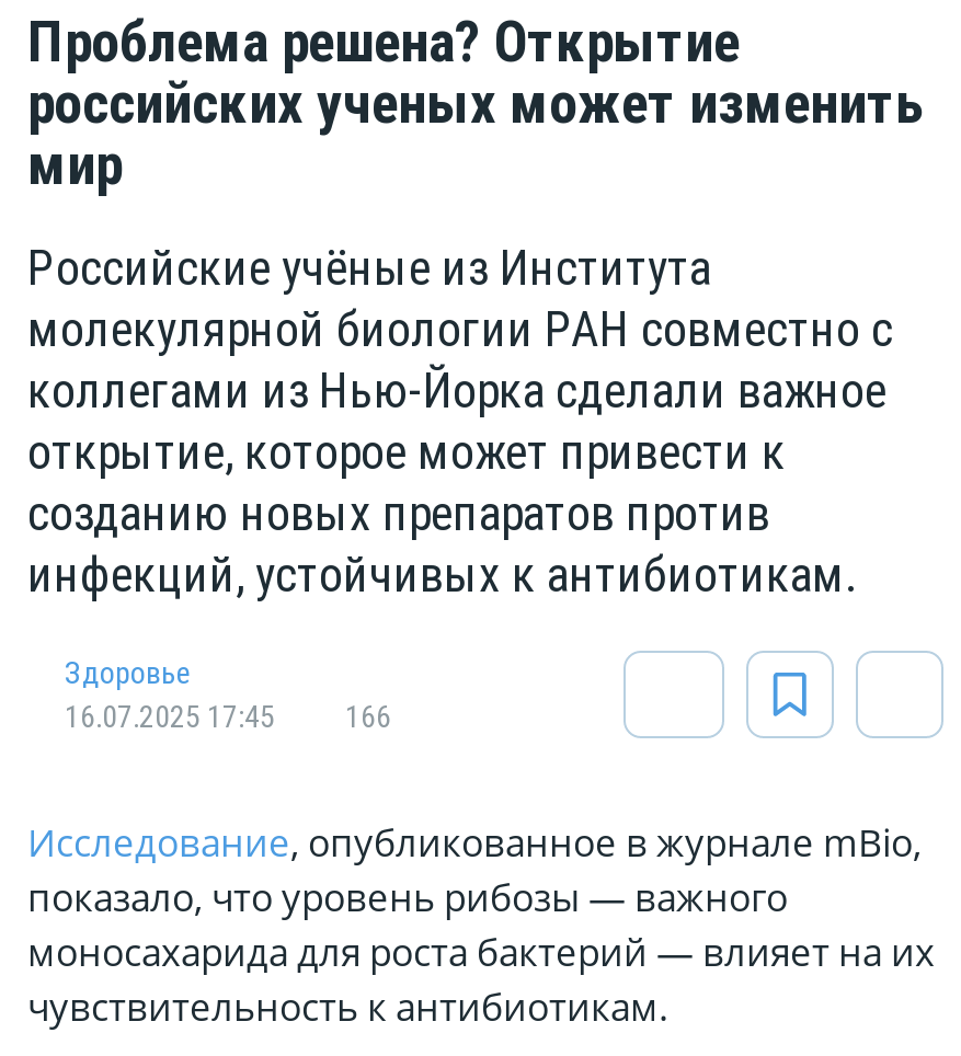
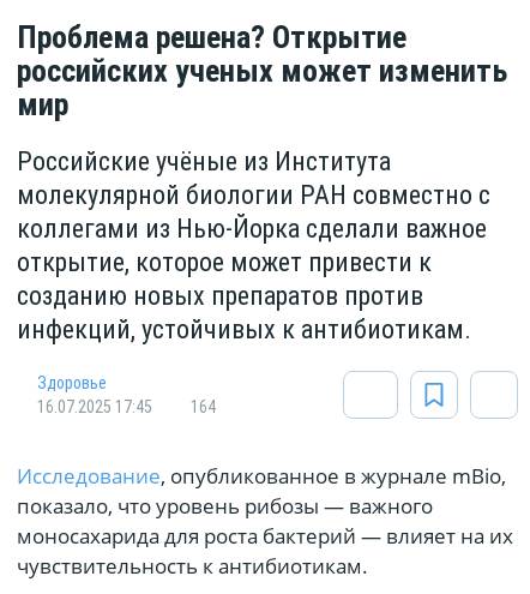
[65,700,391,735] 16.07.2025 17:45 166 -> [37,398,216,417] 16.07.2025 17:45 164

